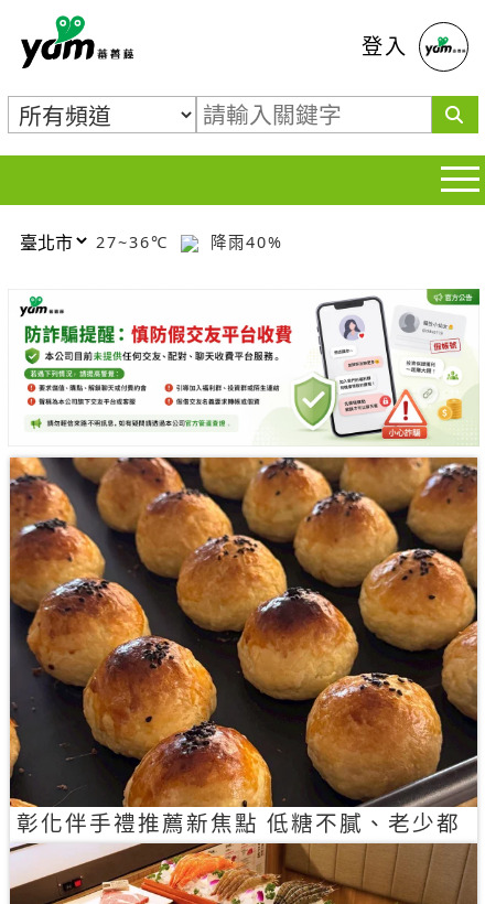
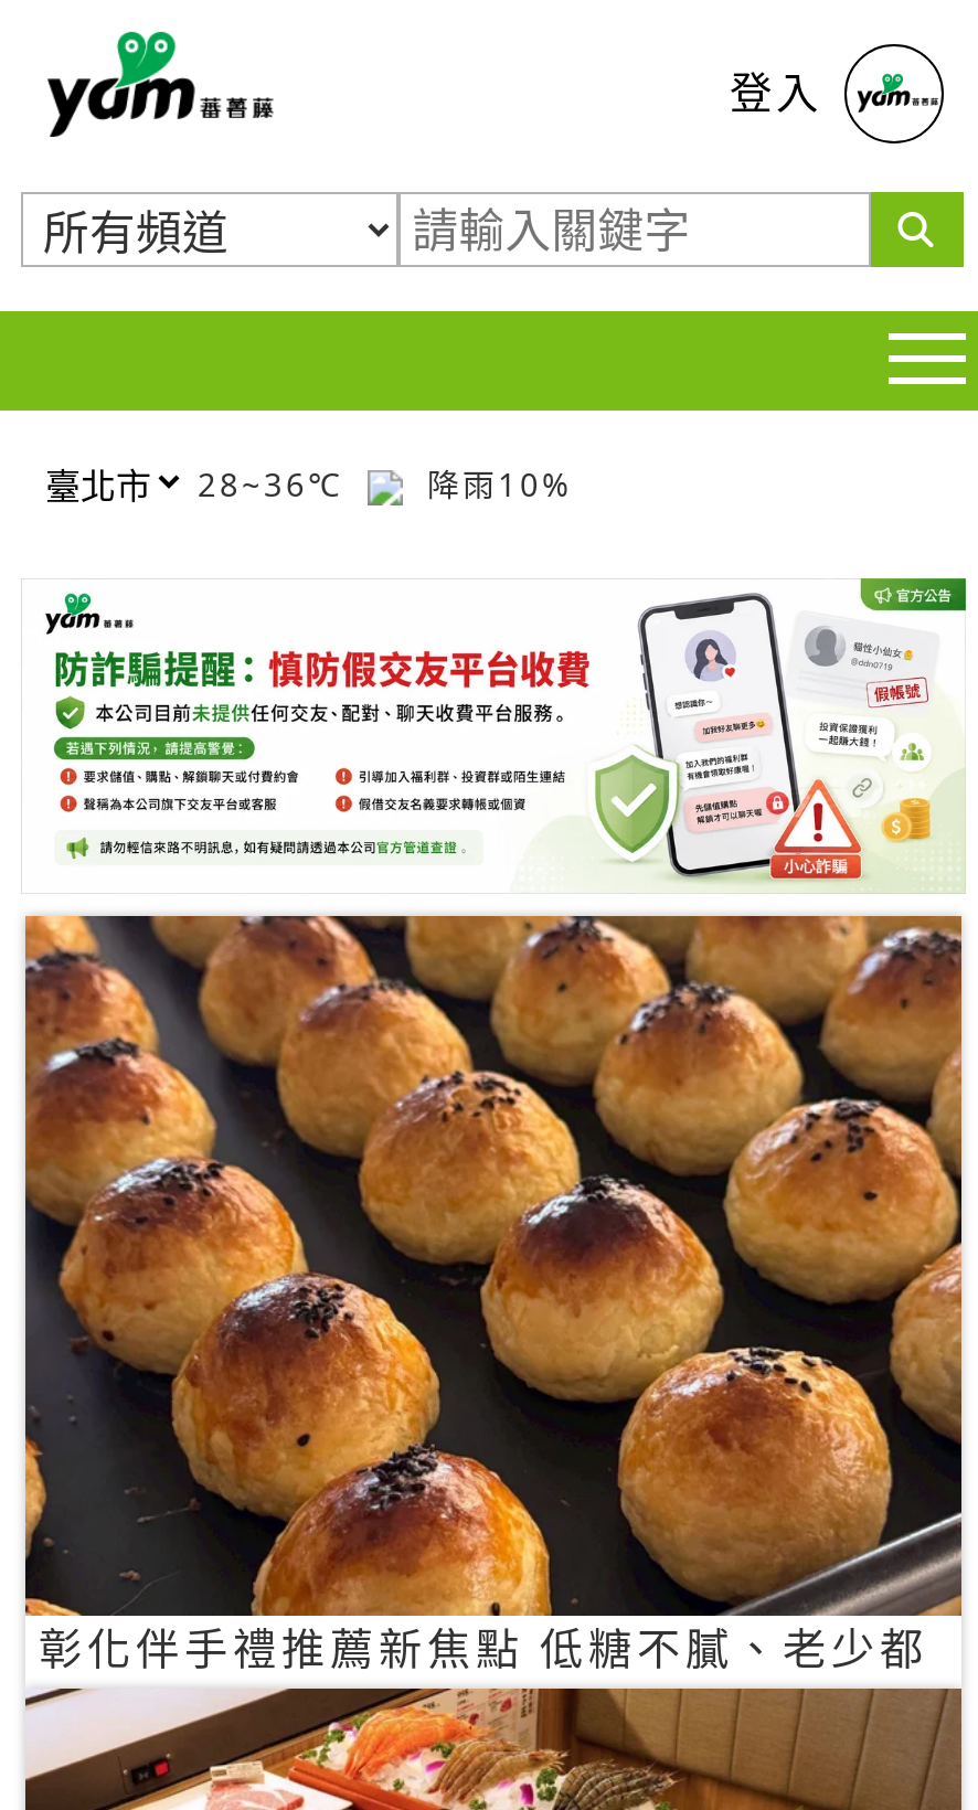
[96,231,175,252] 27~36℃ -> [198,462,357,504] 28~36℃
[204,231,283,252] 降雨40% -> [414,462,573,504] 降雨10%

